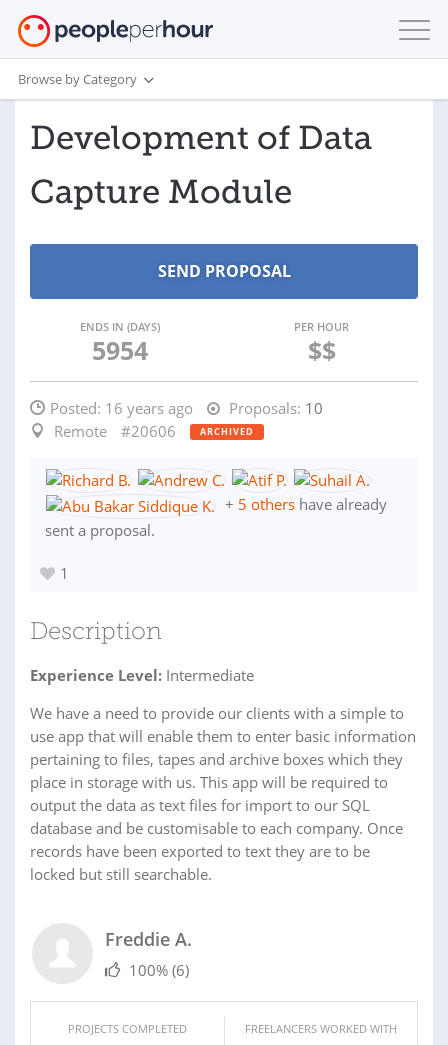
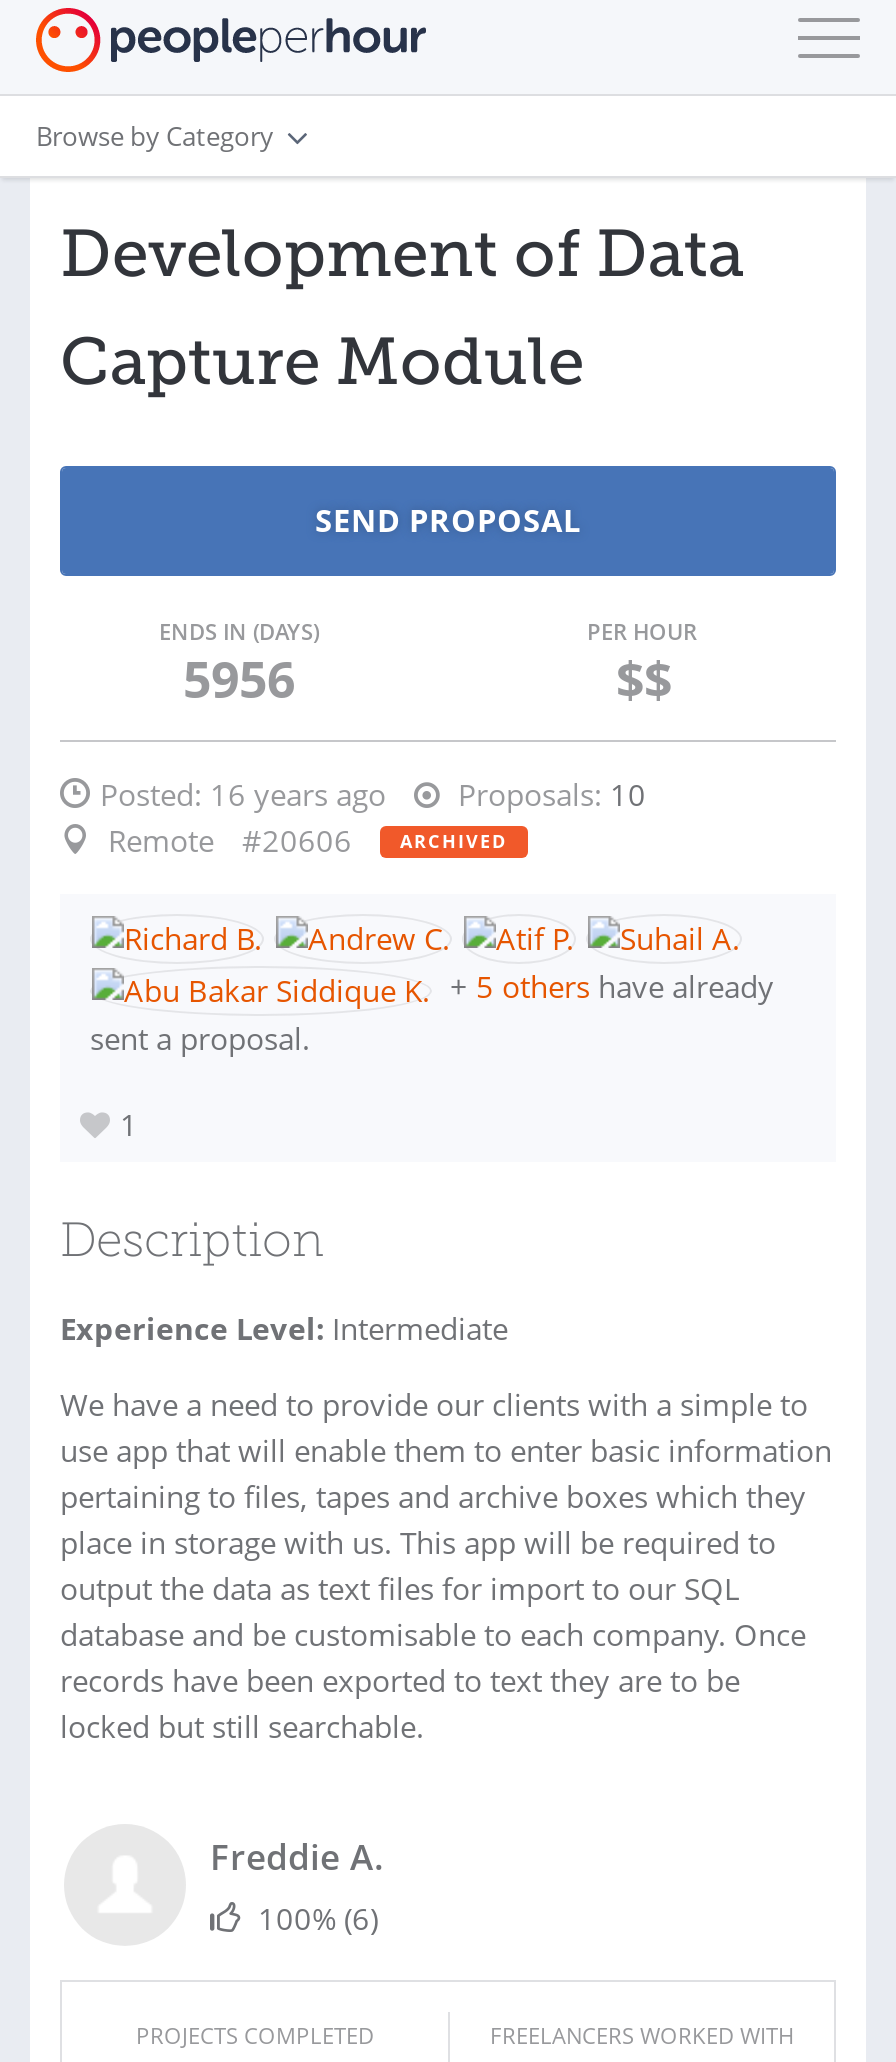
[91,333,147,367] 5954 -> [183,644,295,712] 5956

